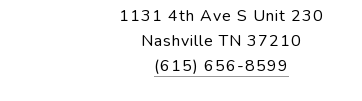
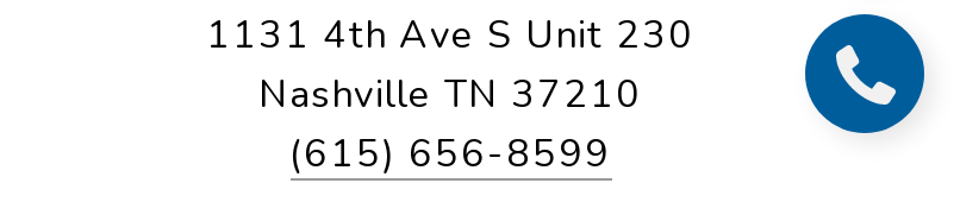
none -> [803,12,927,135] [image]

